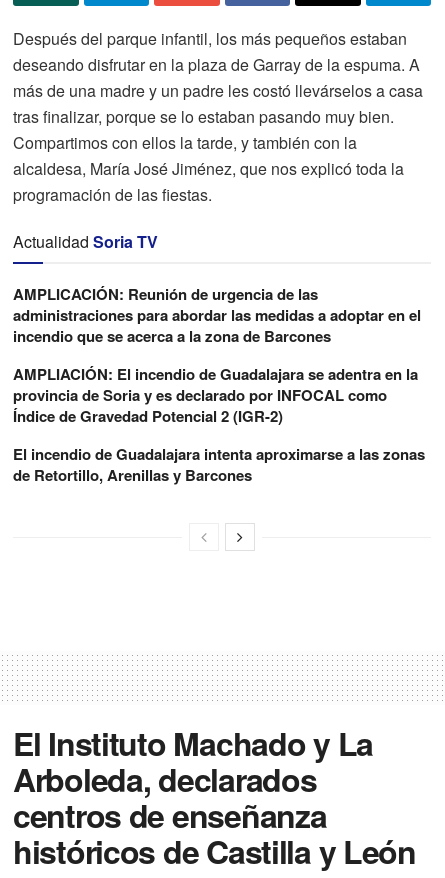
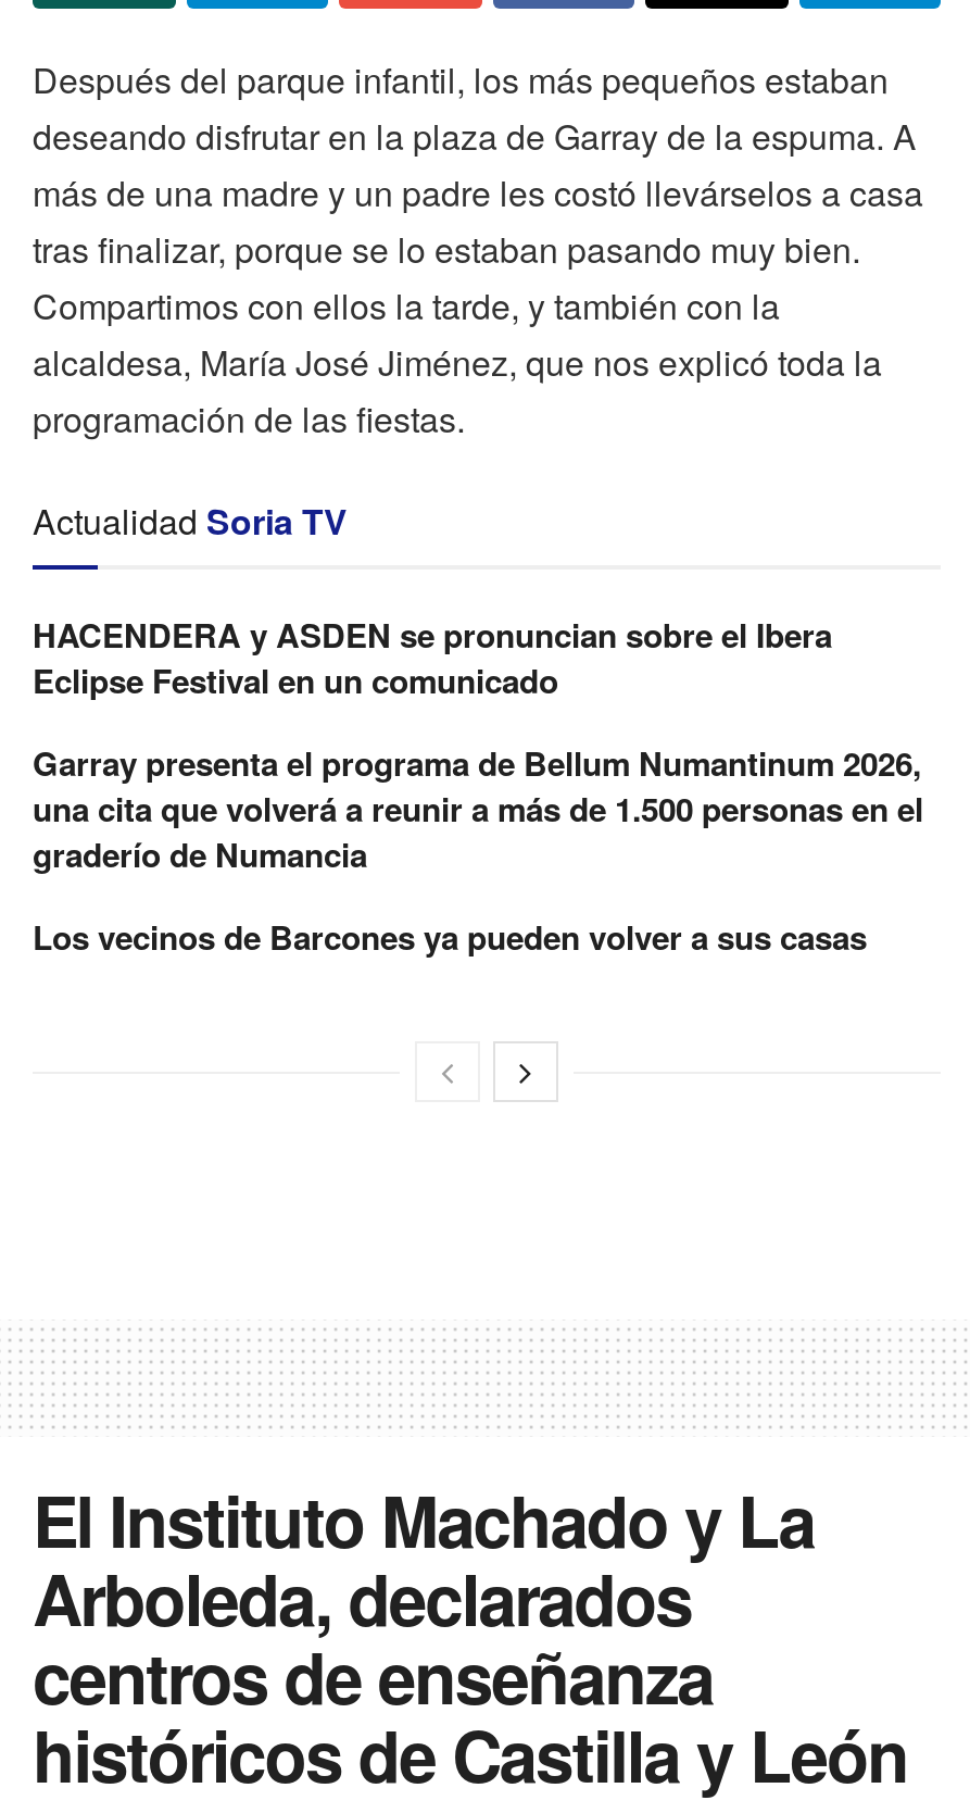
[13,283,421,347] AMPLICACIÓN: Reunión de urgencia de las | administraciones para abordar las medidas a adoptar en el | incendio que se acerca a la zona de Barcones -> [33,610,832,703] HACENDERA y ASDEN se pronuncian sobre el Ibera | Eclipse Festival en un comunicado
[13,363,418,427] AMPLIACIÓN: El incendio de Guadalajara se adentra en la | provincia de Soria y es declarado por INFOCAL como | Índice de Gravedad Potencial 2 (IGR-2) -> [33,738,923,877] Garray presenta el programa de Bellum Numantinum 2026, | una cita que volverá a reunir a más de 1.500 personas en el | graderío de Numancia
[13,443,425,486] El incendio de Guadalajara intenta aproximarse a las zonas | de Retortillo, Arenillas y Barcones -> [33,912,867,960] Los vecinos de Barcones ya pueden volver a sus casas

